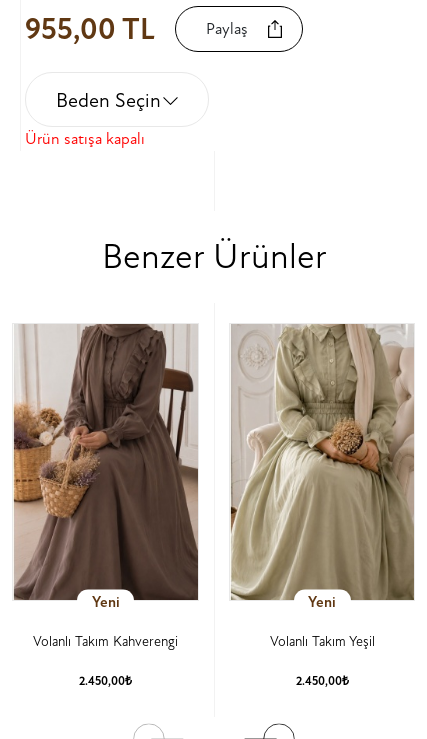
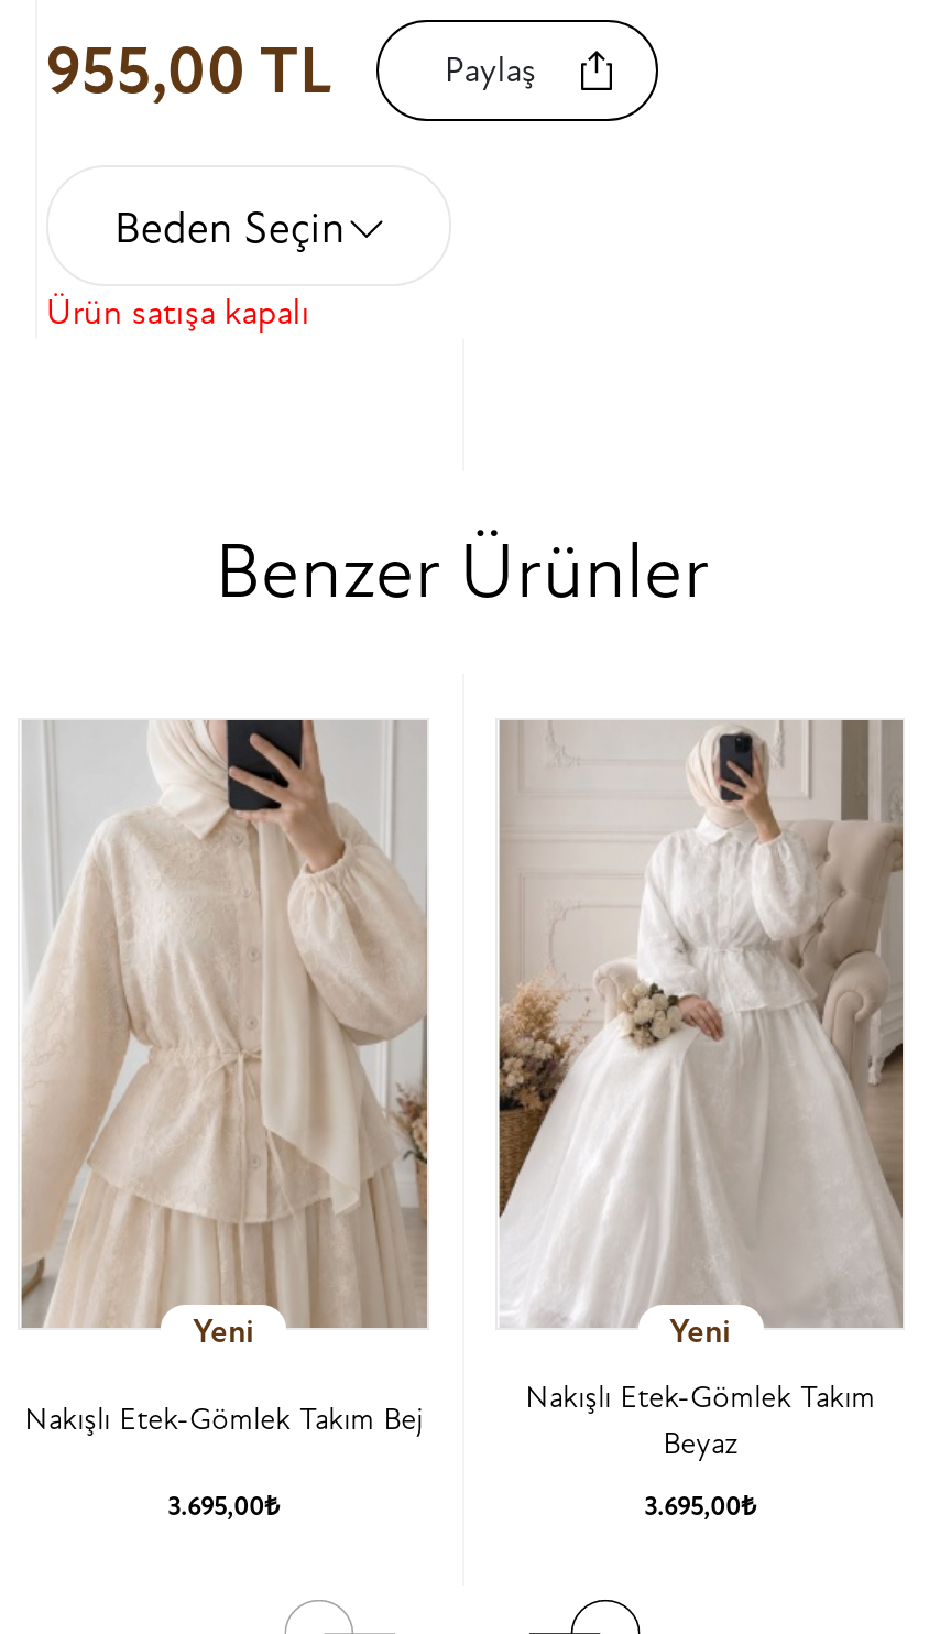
[13,324,198,650] [image] | Volanlı Takım Kahverengi -> [22,720,429,1438] [image] | Nakışlı Etek-Gömlek Takım Bej
[230,324,415,650] [image] | Volanlı Takım Yeşil -> [498,720,903,1462] [image] | Nakışlı Etek-Gömlek Takım | Beyaz
[79,674,132,689] 2.450,00₺ -> [168,1490,280,1523] 3.695,00₺
[296,674,349,689] 2.450,00₺ -> [644,1490,756,1523] 3.695,00₺

